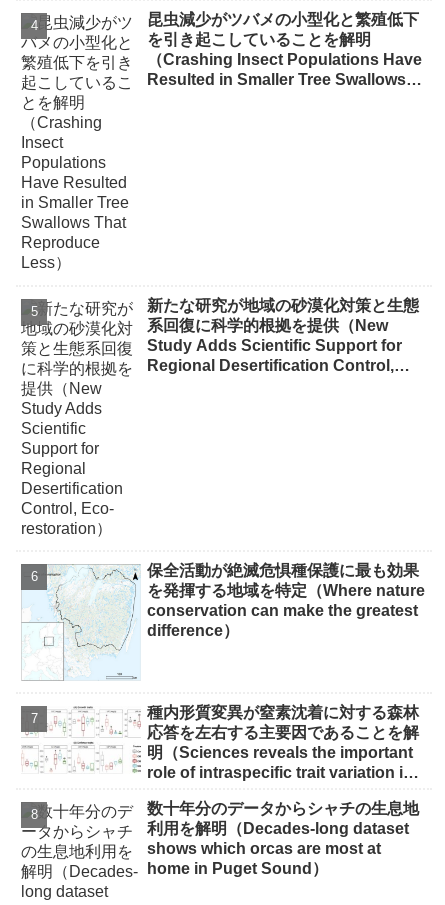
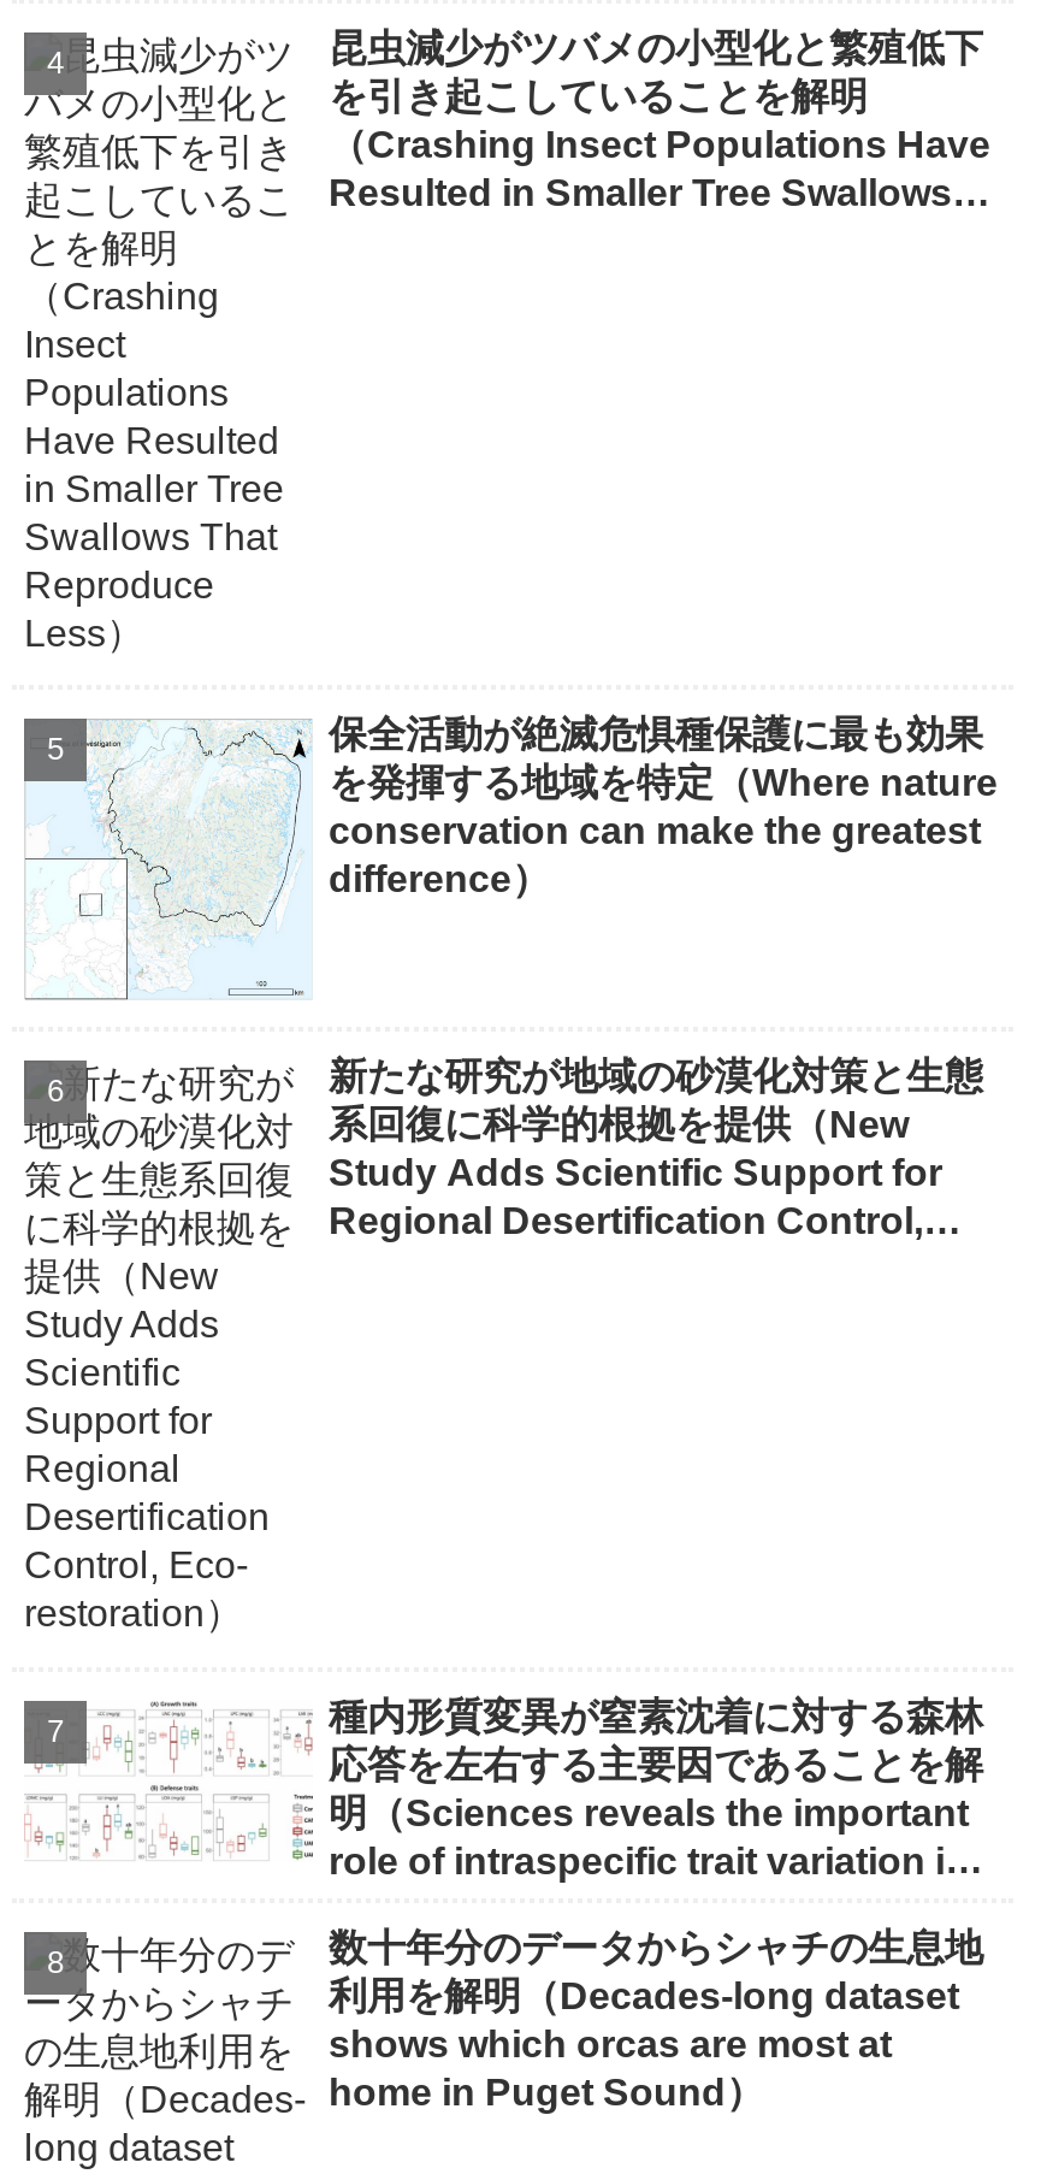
moved [147,297,419,374] -> [329,1056,983,1242]: 新たな研究が地域の砂漠化対策と生態 | 系回復に科学的根拠を提供（New | Study Adds Scientific Support for | Regional Desertification Control,
moved [21,562,425,681] -> [26,714,998,1002]: [image] | 保全活動が絶滅危惧種保護に最も効果 | を発揮する地域を特定（Where nature | conservation can make the greatest | difference）

